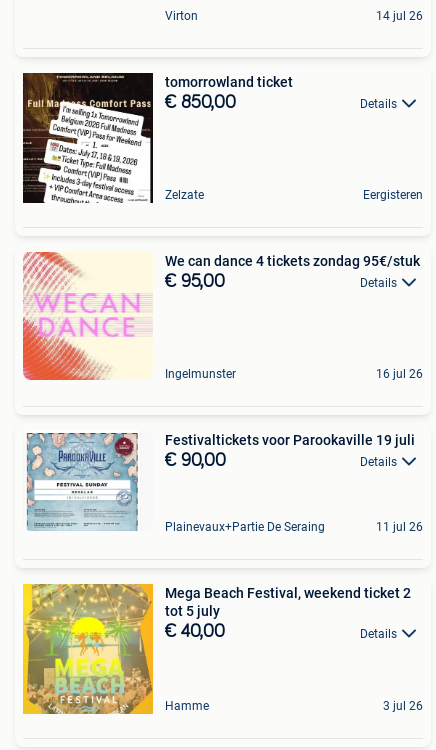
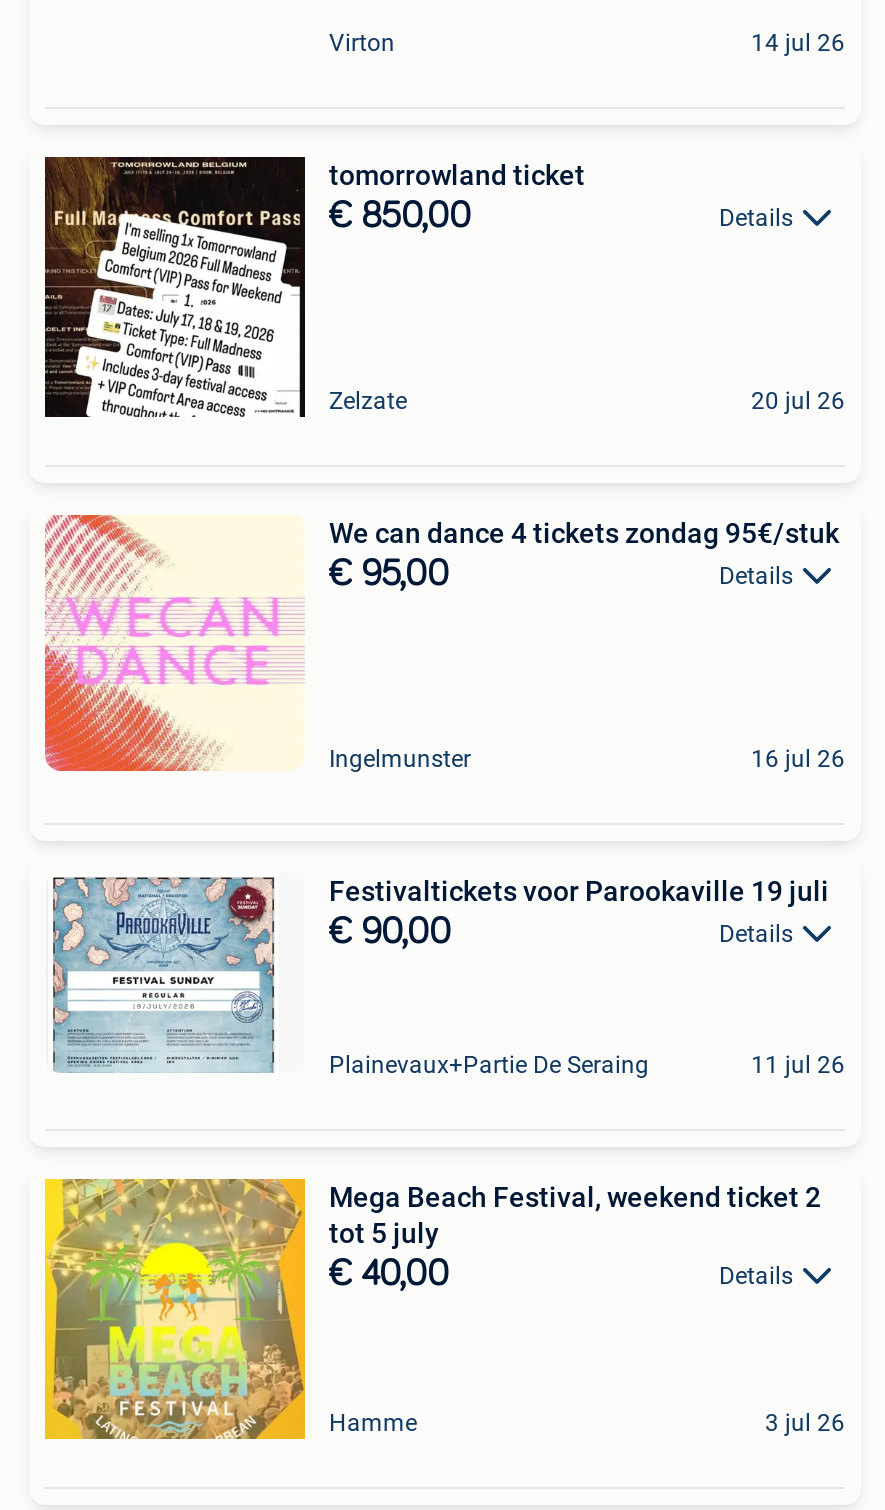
[363,188,423,202] Eergisteren -> [751,386,845,414] 20 jul 26

